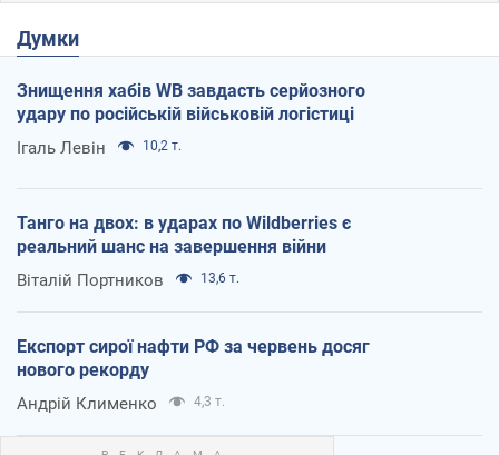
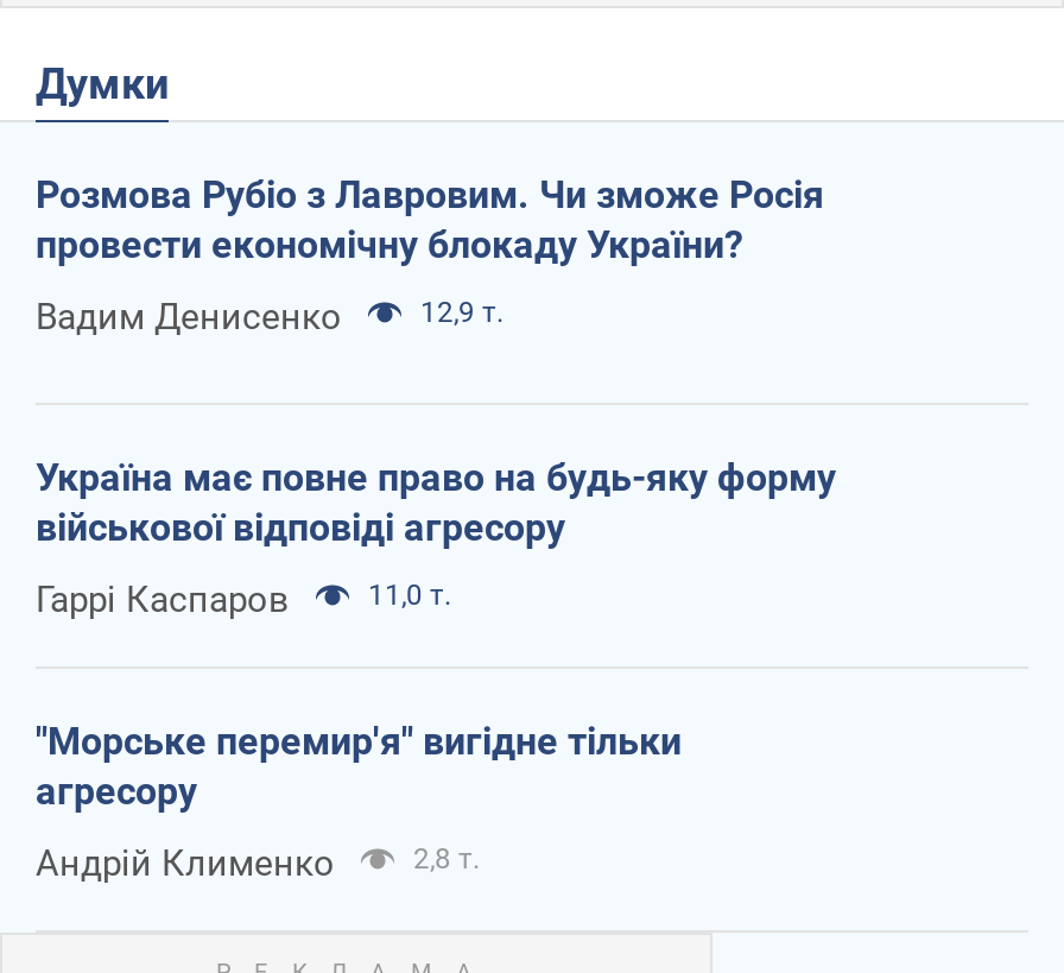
[17,80,365,124] Знищення хабів WB завдасть серйозного | удару по російській військовій логістиці -> [36,172,824,267] Розмова Рубіо з Лавровим. Чи зможе Росія | провести економічну блокаду України?
[17,138,182,158] Ігаль Левін | 10,2 т. -> [36,295,503,338] Вадим Денисенко | 12,9 т.
[17,212,351,257] Танго на двох: в ударах по Wildberries є | реальний шанс на завершення війни -> [36,454,836,549] Україна має повне право на будь-яку форму | військової відповіді агресору
[17,270,239,290] Віталій Портников | 13,6 т. -> [36,578,451,621] Гаррі Каспаров | 11,0 т.
[17,336,370,380] Експорт сирої нафти РФ за червень досяг | нового рекорду -> [36,718,682,813] "Морське перемир'я" вигідне тільки | агресору
[194,393,225,409] 4,3 т. -> [413,842,480,875] 2,8 т.

